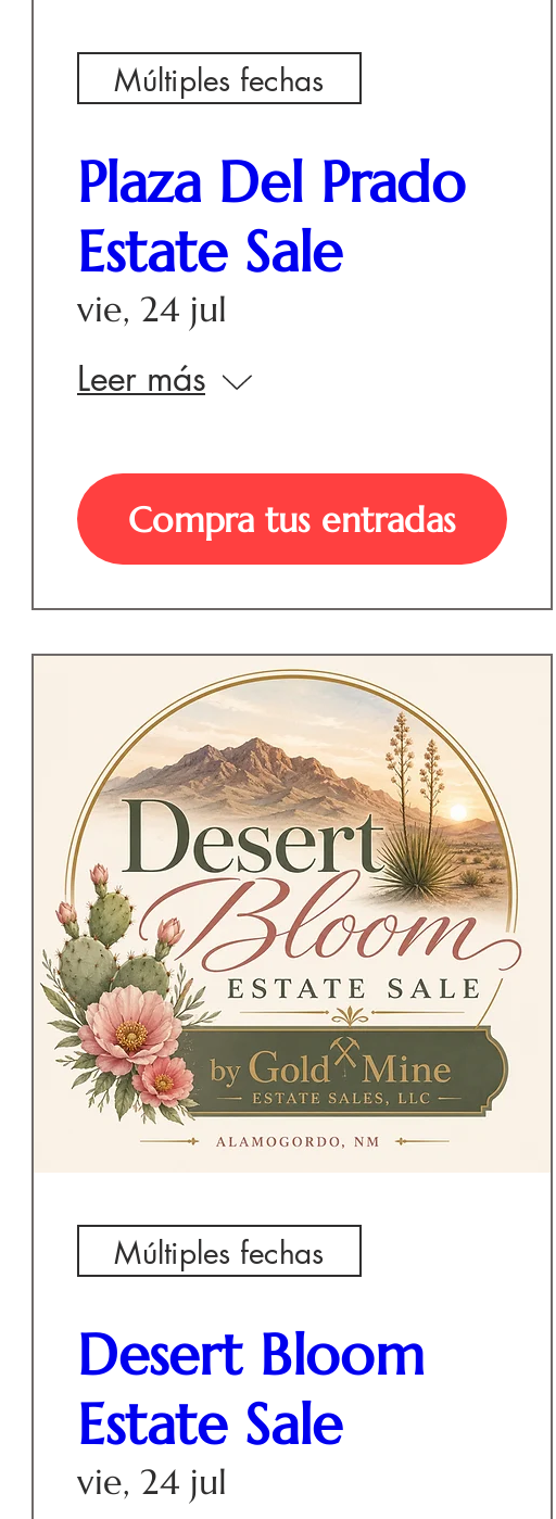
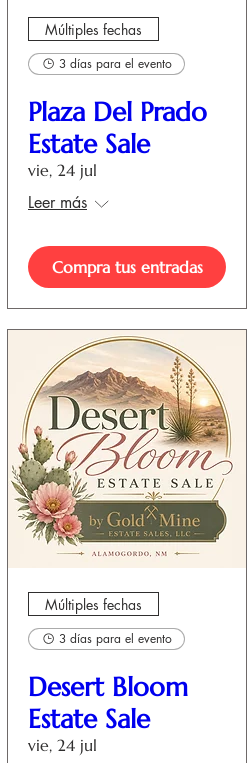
none -> [59,55,172,72] 3 días para el evento
none -> [59,630,172,647] 3 días para el evento

